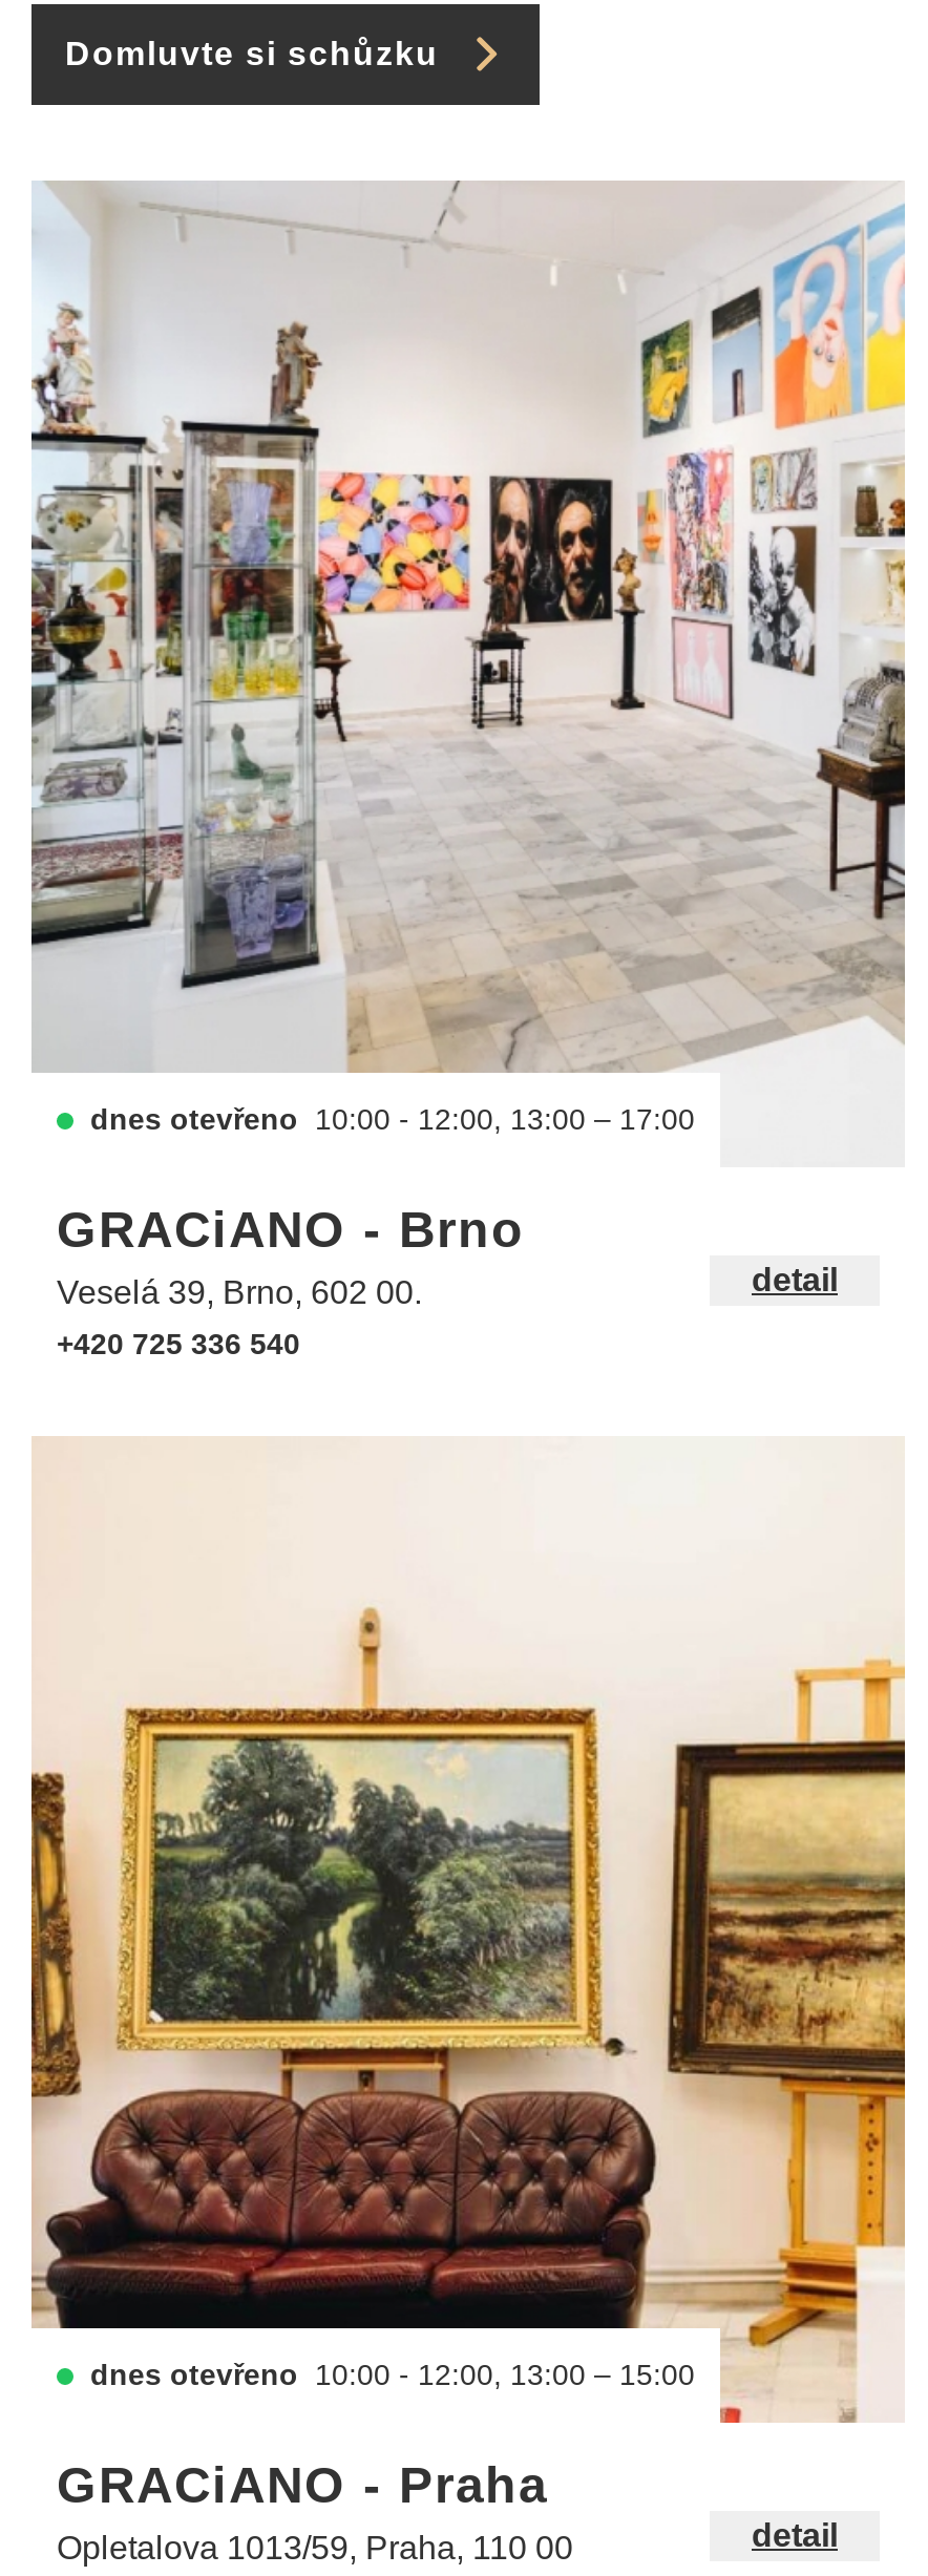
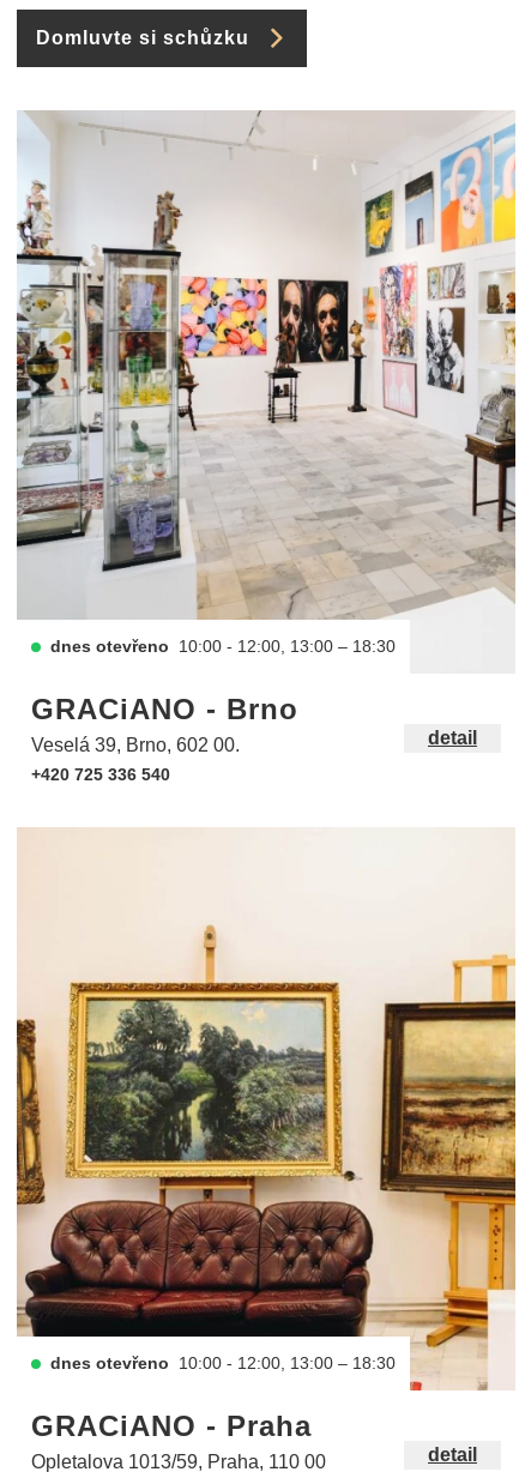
[90,1102,695,1136] dnes otevřeno 10:00 - 12:00, 13:00 – 17:00 -> [50,637,396,656] dnes otevřeno 10:00 - 12:00, 13:00 – 18:30
[90,2358,695,2392] dnes otevřeno 10:00 - 12:00, 13:00 – 15:00 -> [50,1354,396,1373] dnes otevřeno 10:00 - 12:00, 13:00 – 18:30

